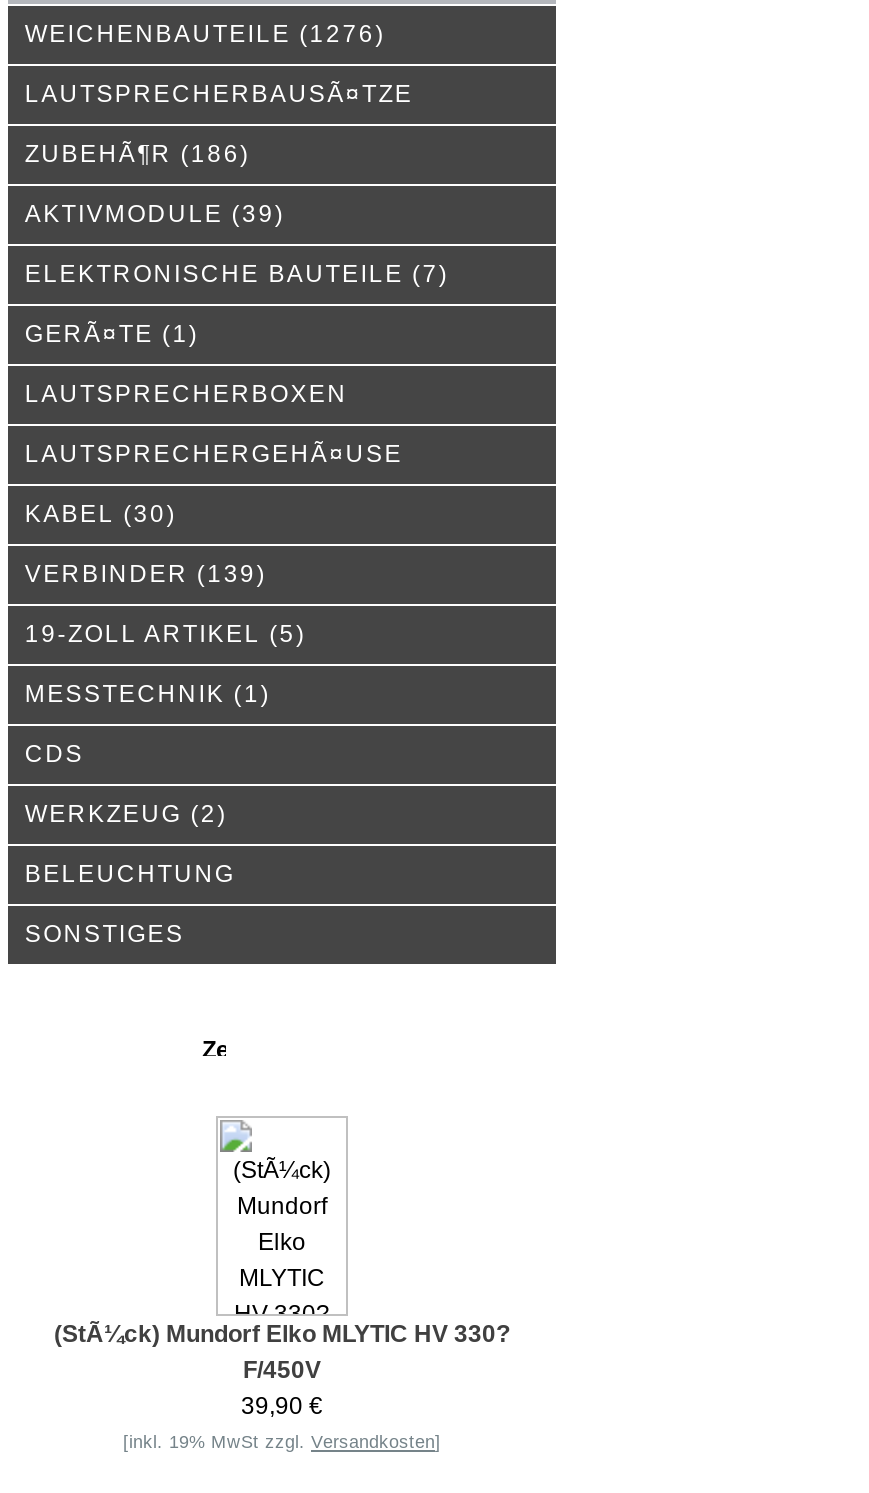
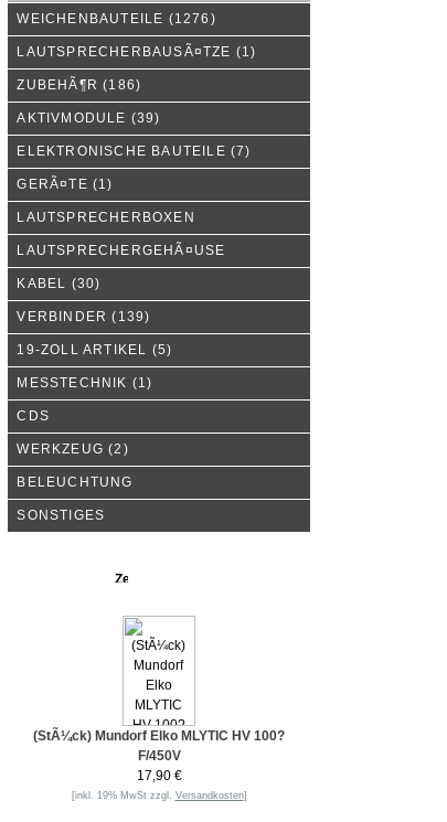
[25,80,413,108] LAUTSPRECHERBAUSÃ¤TZE -> [17,44,257,60] LAUTSPRECHERBAUSÃ¤TZE (1)
[54,1320,510,1348] (StÃ¼ck) Mundorf Elko MLYTIC HV 330? -> [33,728,285,744] (StÃ¼ck) Mundorf Elko MLYTIC HV 100?
[241,1392,323,1420] 39,90 € -> [136,768,182,783] 17,90 €

